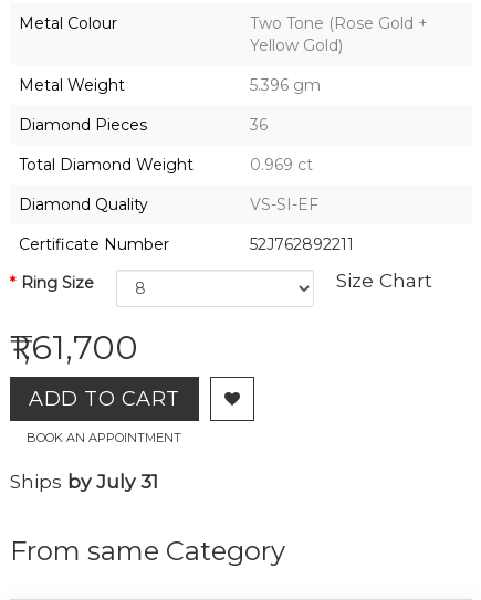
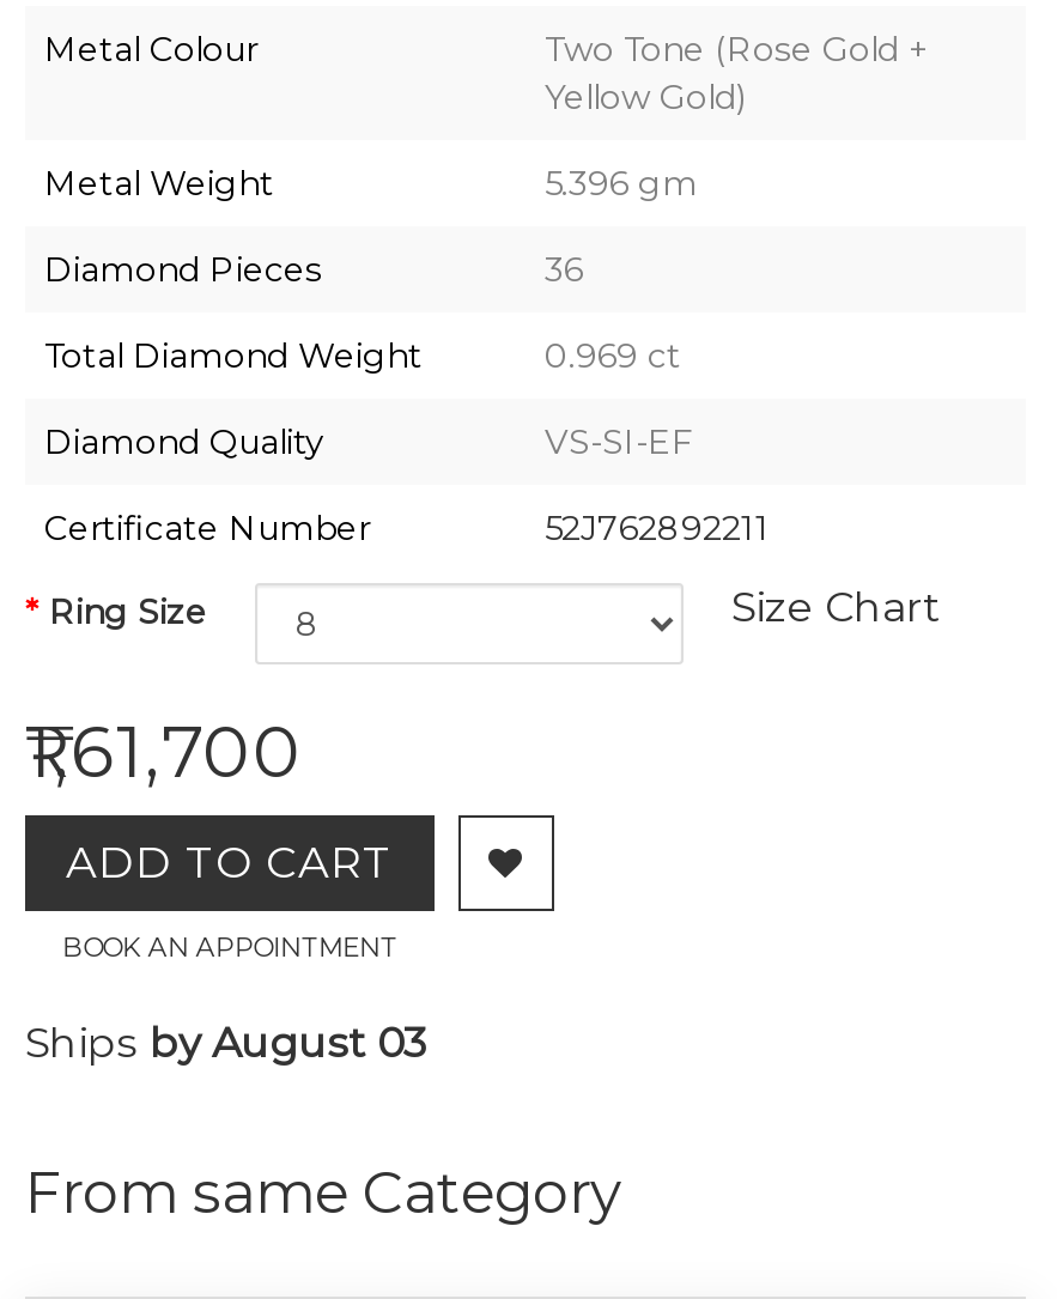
[10,470,158,493] Ships by July 31 -> [25,1016,427,1066] Ships by August 03

